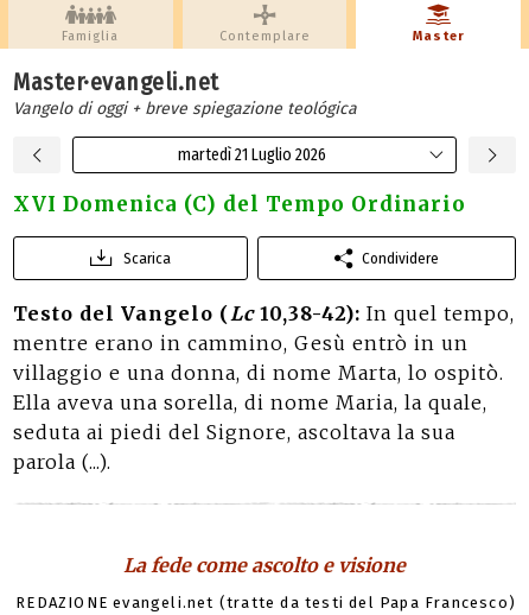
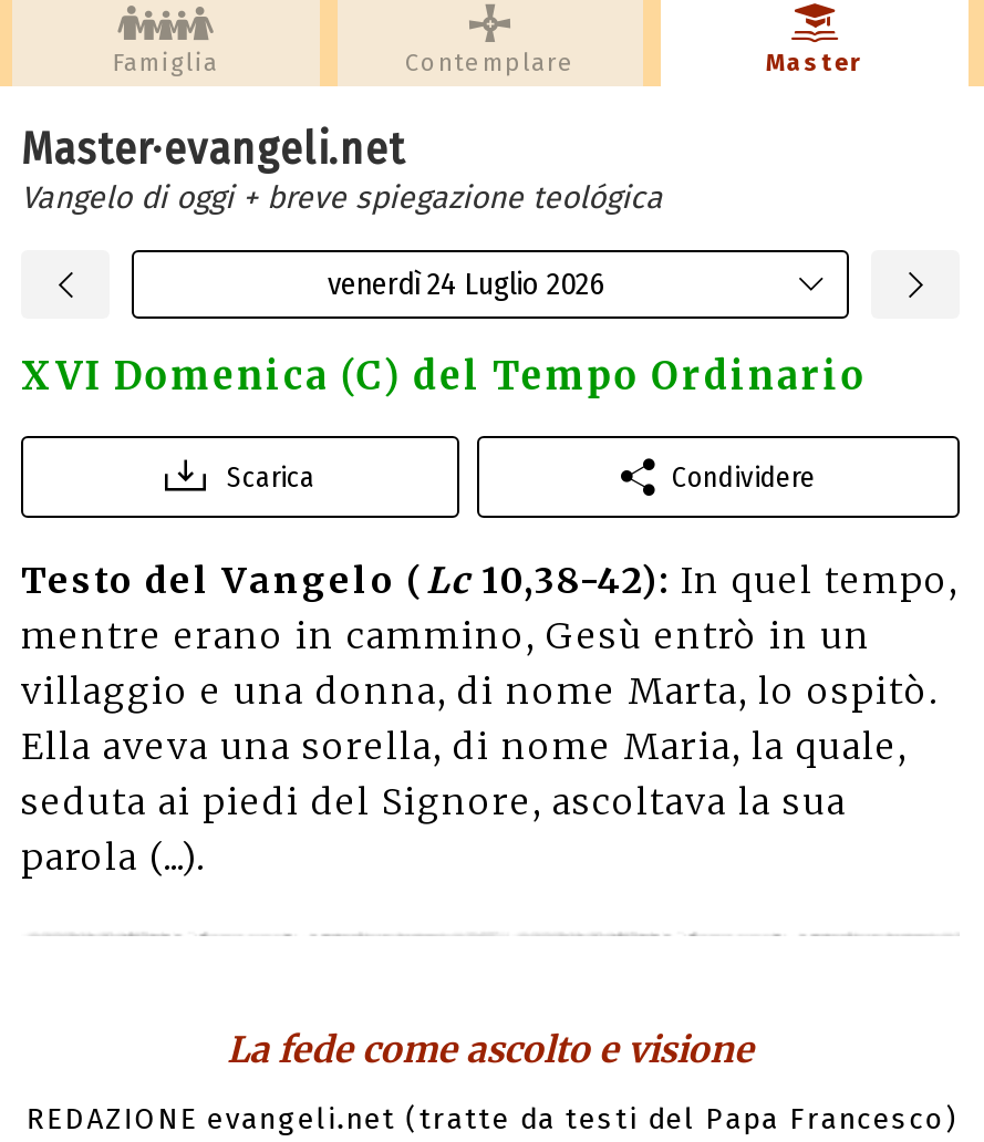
[177,145,326,165] martedì 21 Luglio 2026 -> [328,266,604,303] venerdì 24 Luglio 2026

